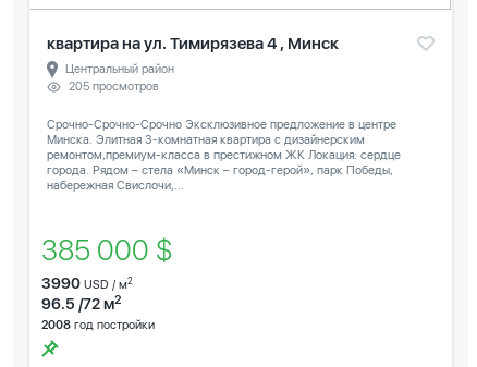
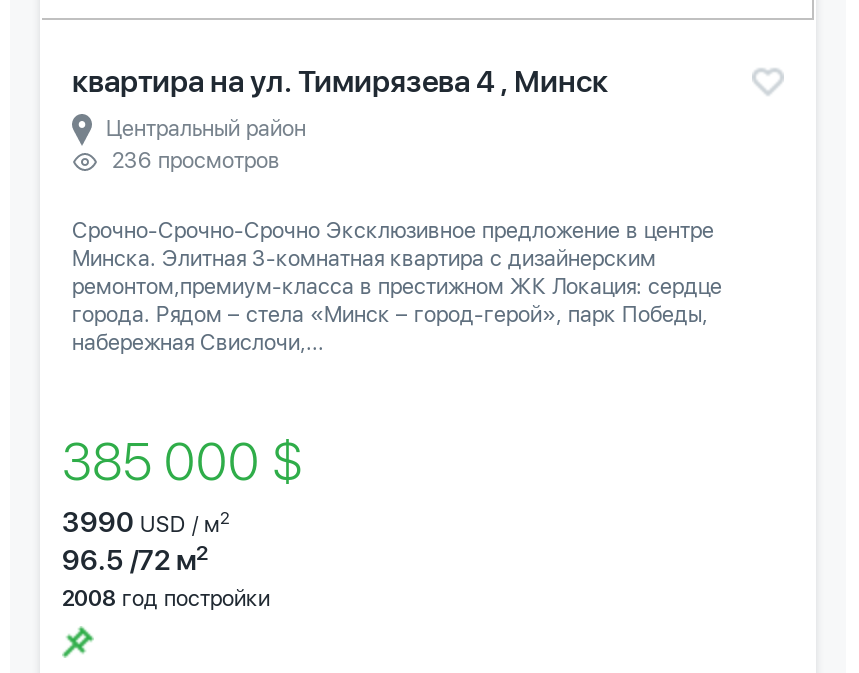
[69,79,159,93] 205 просмотров -> [112,148,280,174] 236 просмотров

